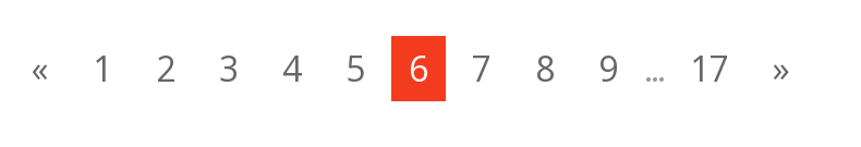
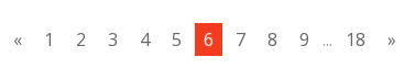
[598,45,729,93] 9 ... 17 -> [299,28,365,52] 9 ... 18

